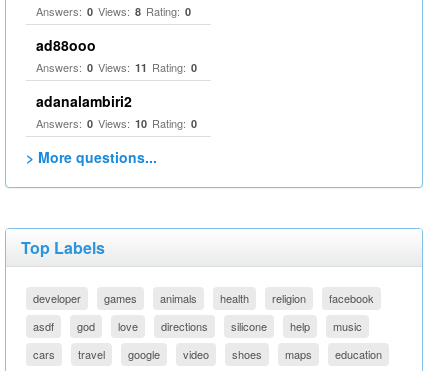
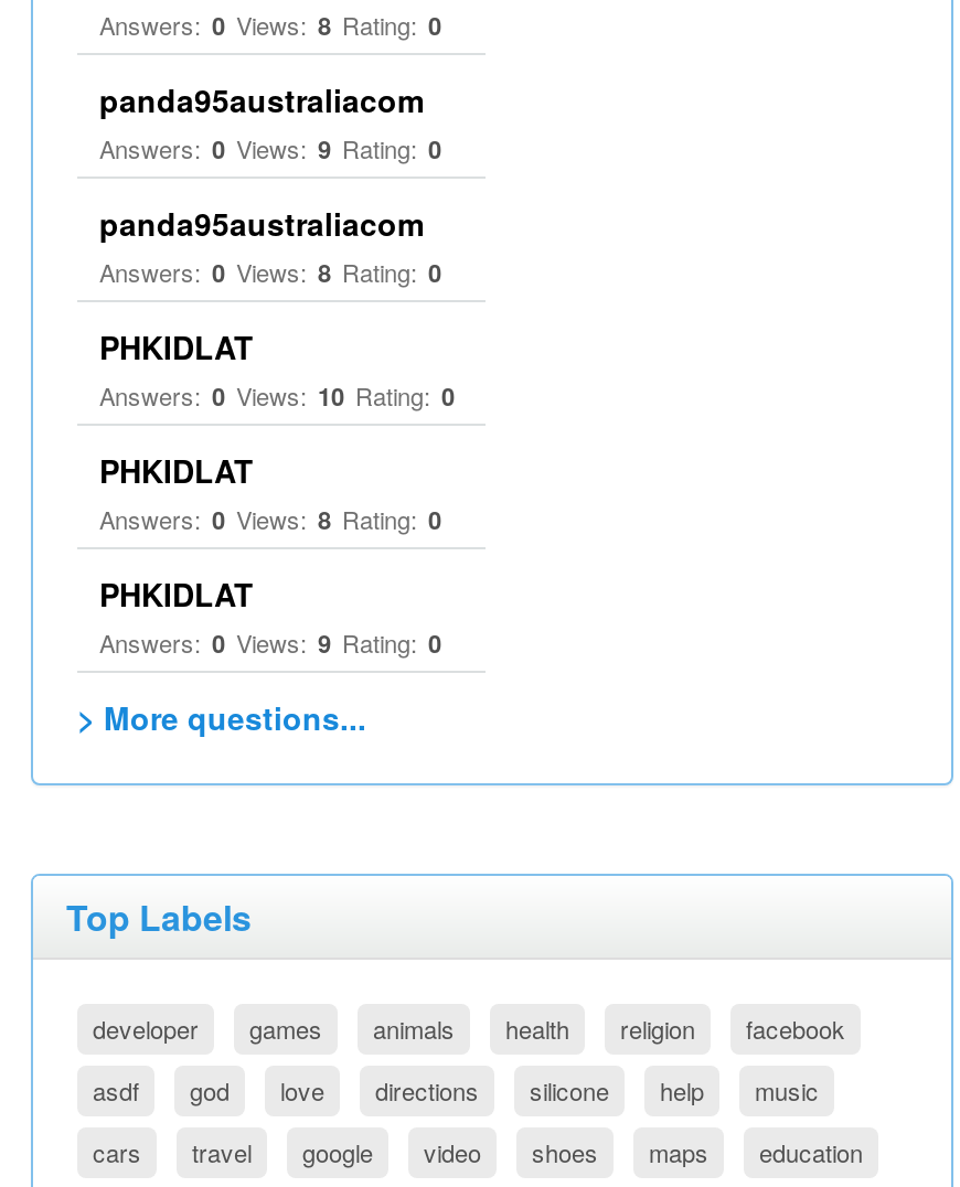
[36,35,197,111] ad88ooo | Answers: 0 Views: 11 Rating: 0 | adanalambiri2 -> [99,77,441,368] panda95australiacom | Answers: 0 Views: 9 Rating: 0 | panda95australiacom | Answers: 0 Views: 8 Rating: 0 | PHKIDLAT
none -> [99,448,441,660] PHKIDLAT | Answers: 0 Views: 8 Rating: 0 | PHKIDLAT | Answers: 0 Views: 9 Rating: 0

